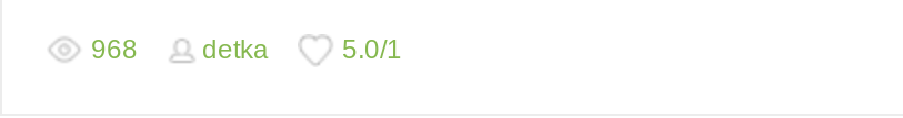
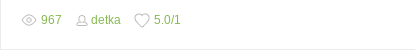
[91,34,138,65] 968 -> [41,13,62,27] 967

